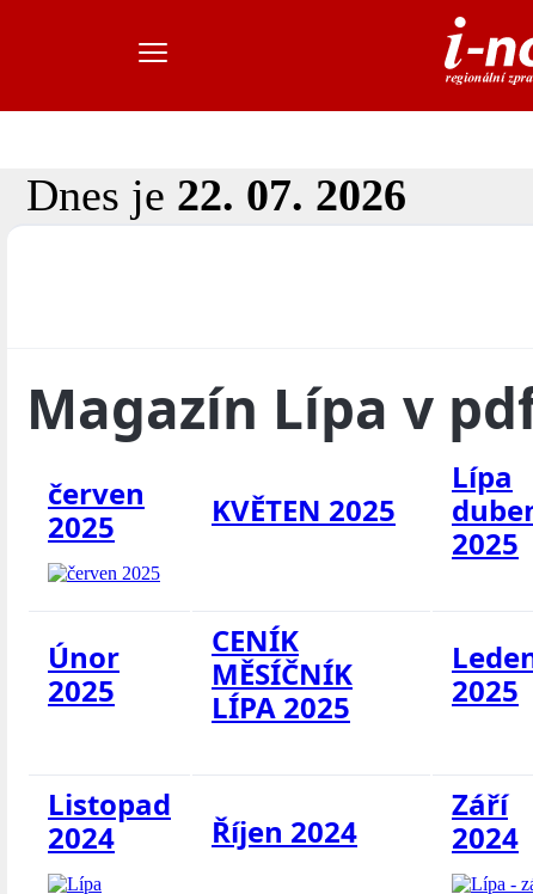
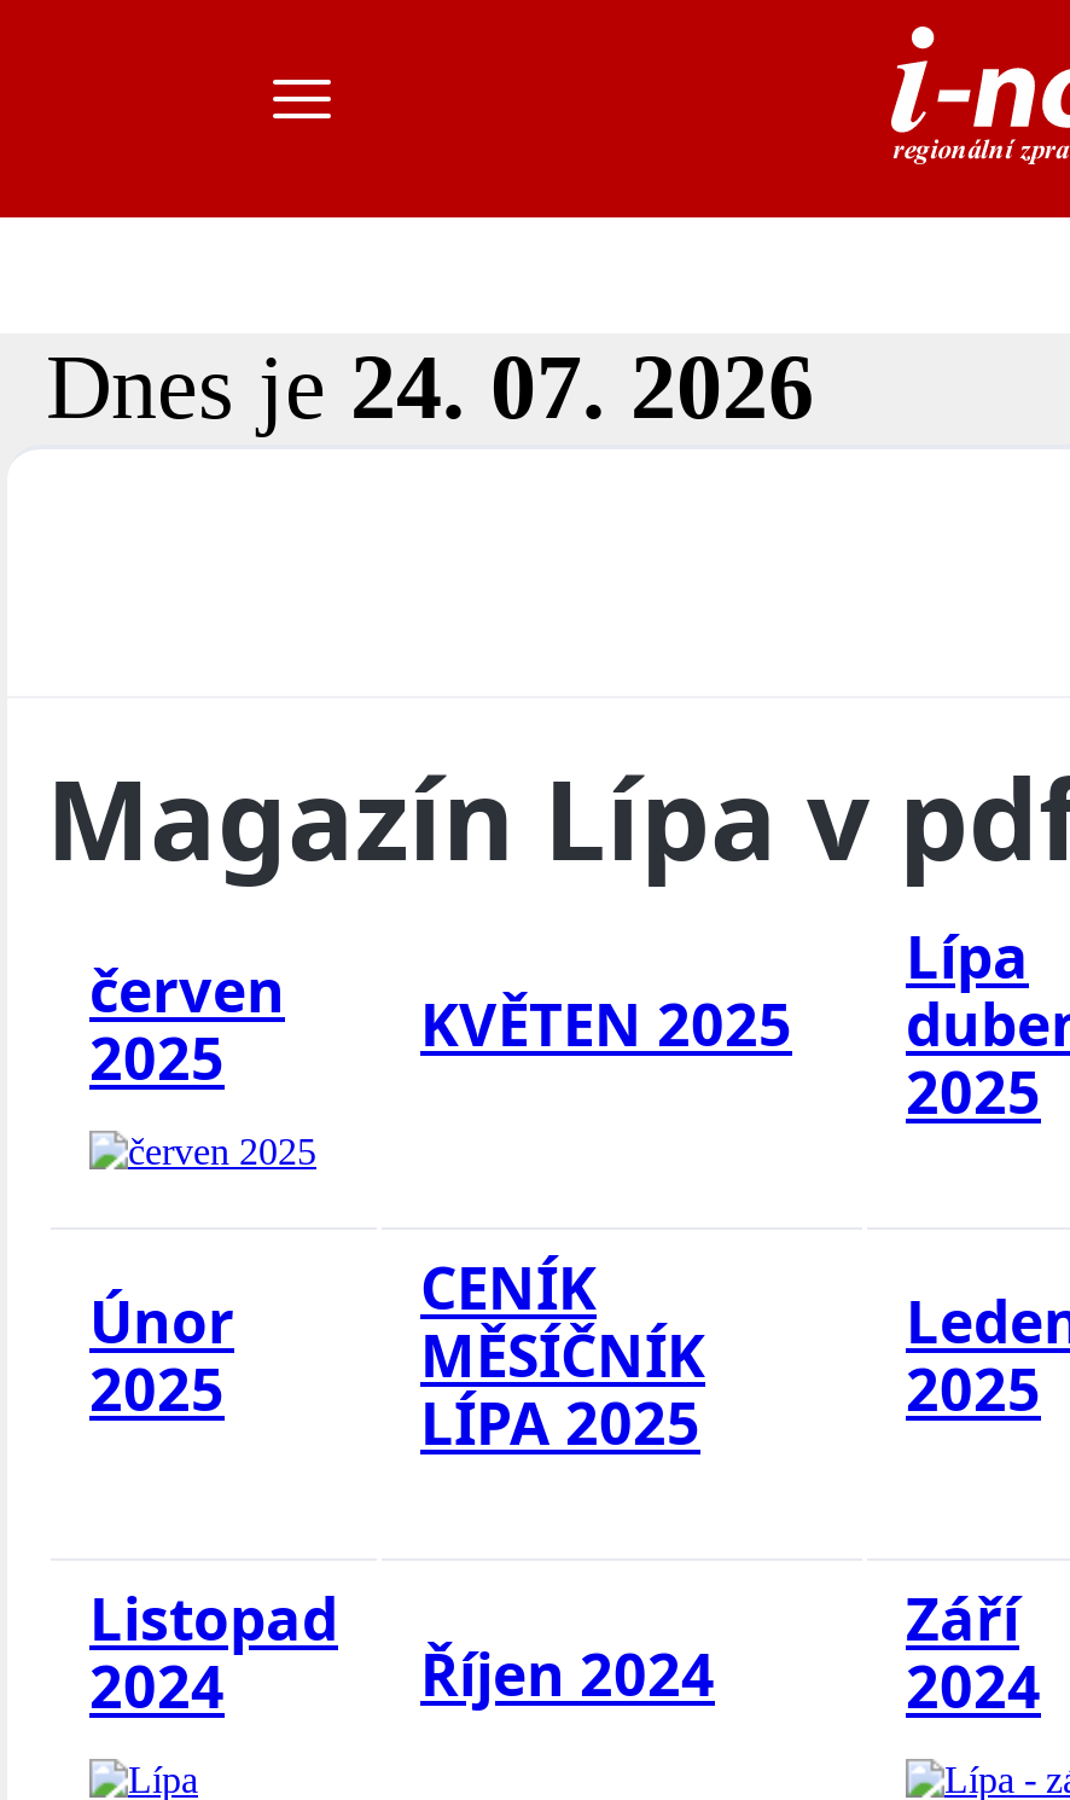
[26,170,406,220] Dnes je 22. 07. 2026 -> [46,337,814,438] Dnes je 24. 07. 2026

